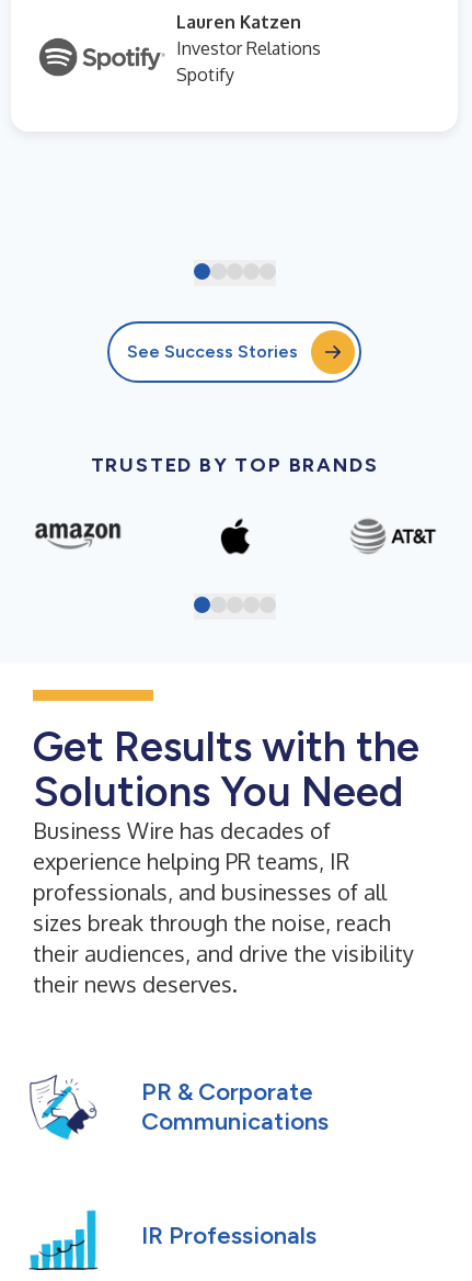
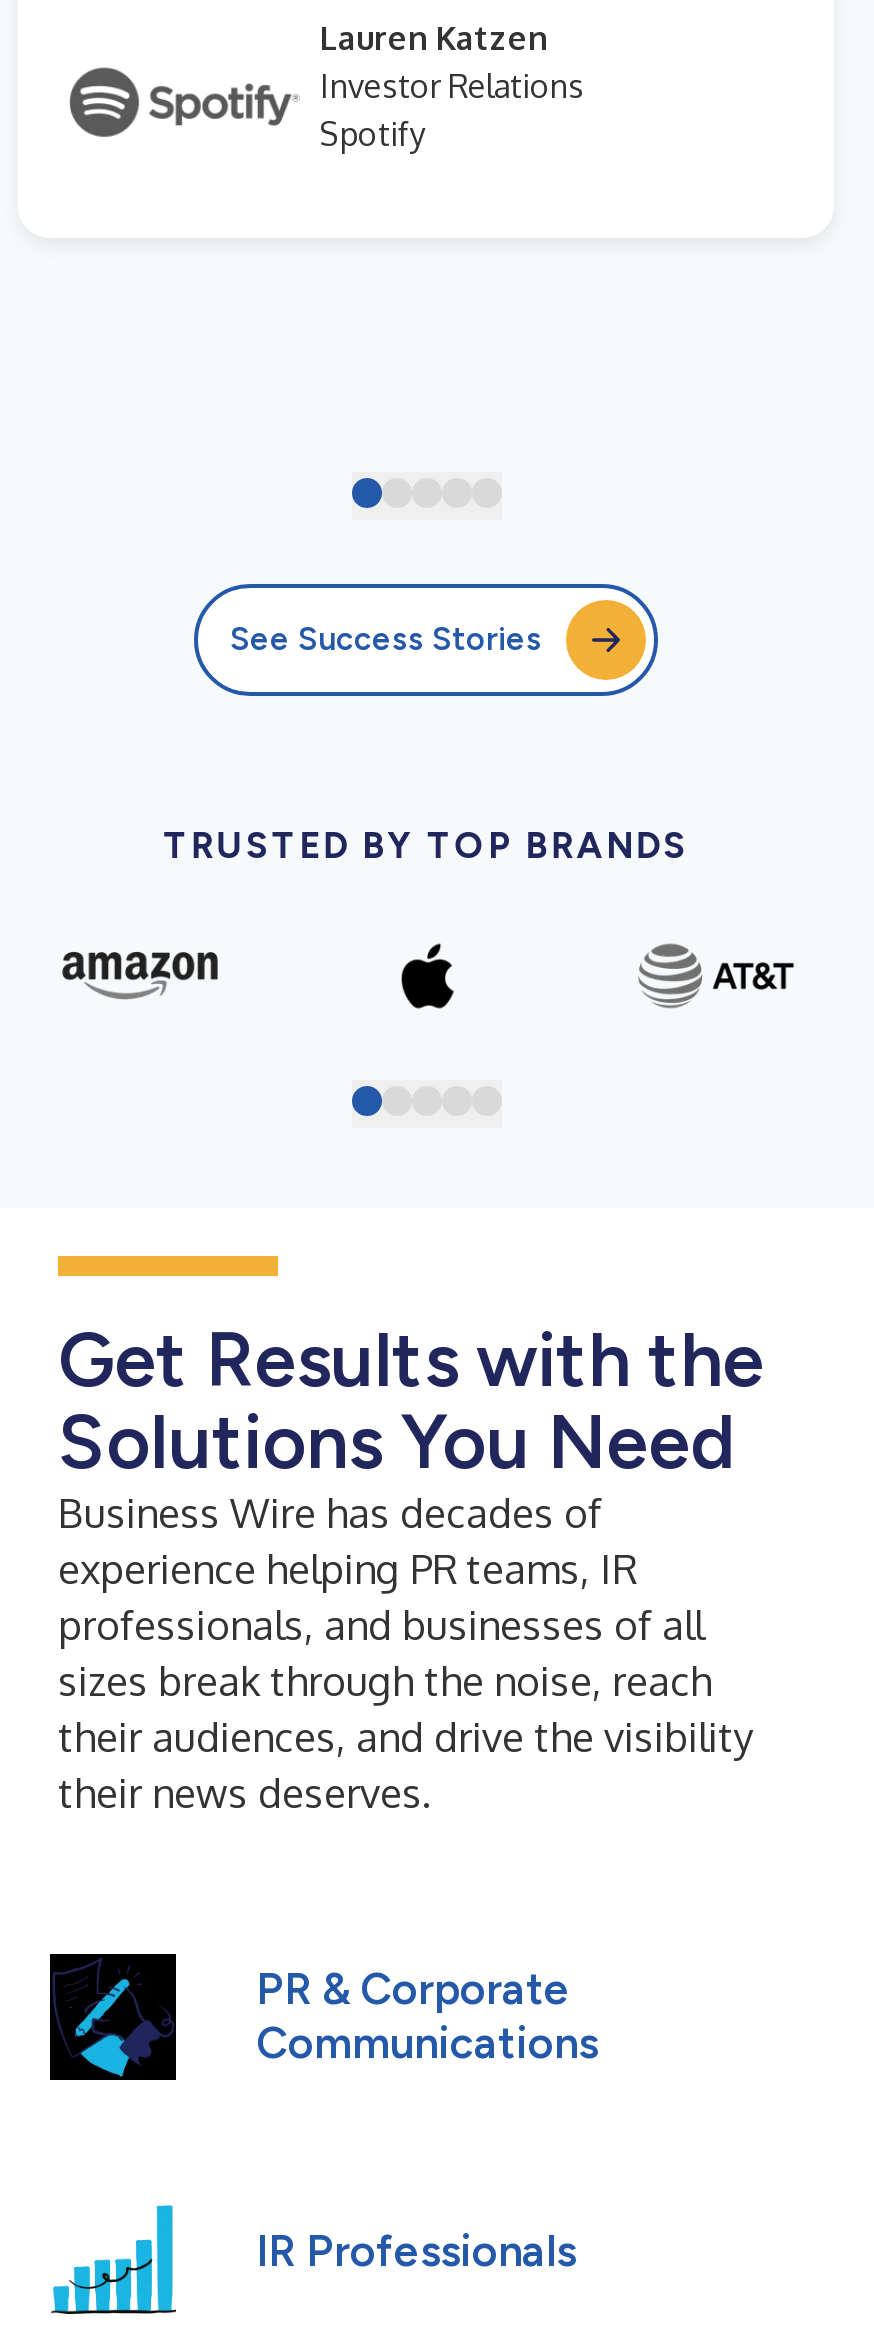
[28,1073,97,1142] [image] -> [48,1952,178,2082] [image]

